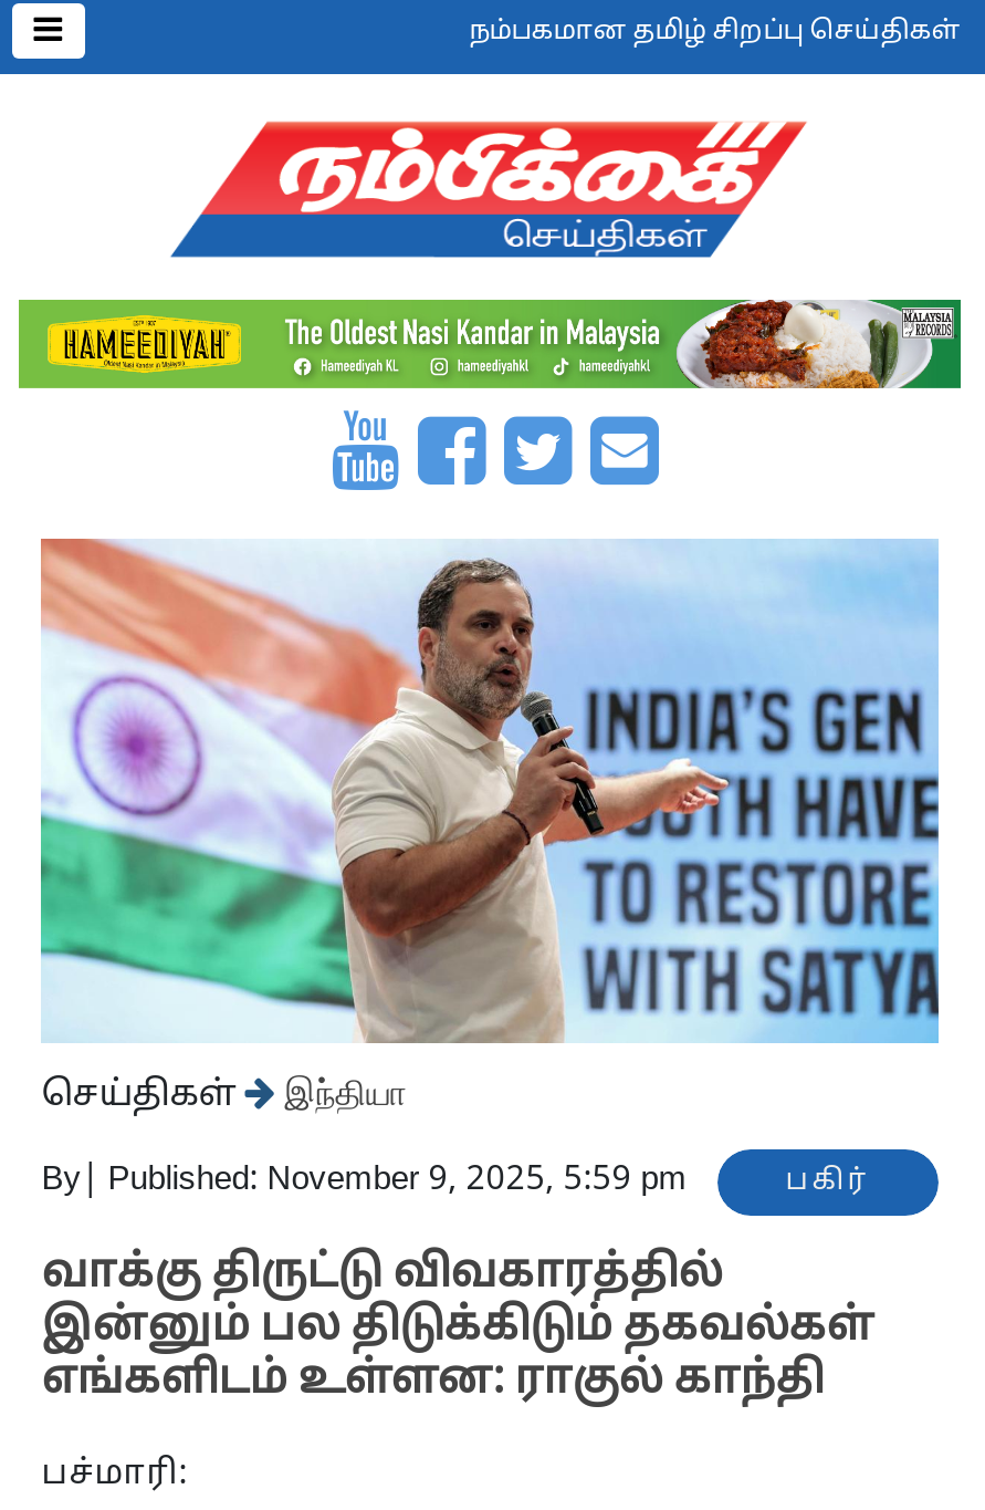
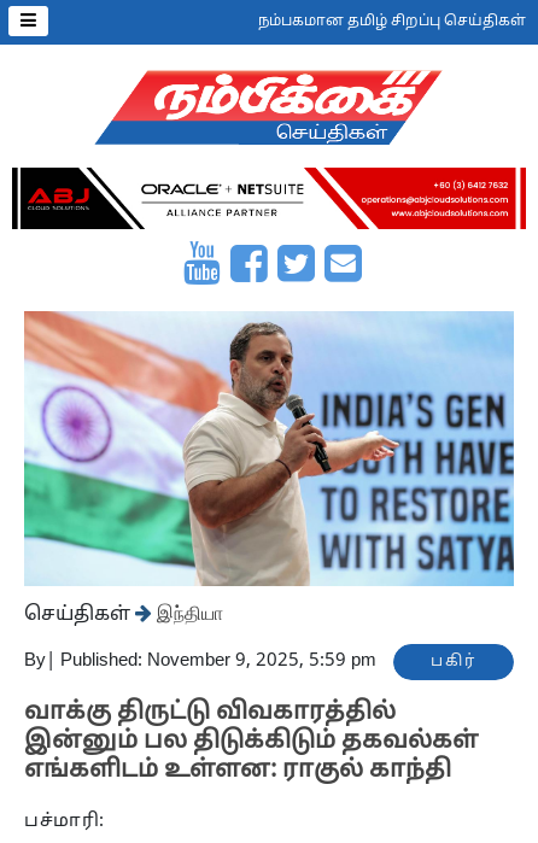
[17,298,963,390] [image] -> [11,166,527,230] [image]

